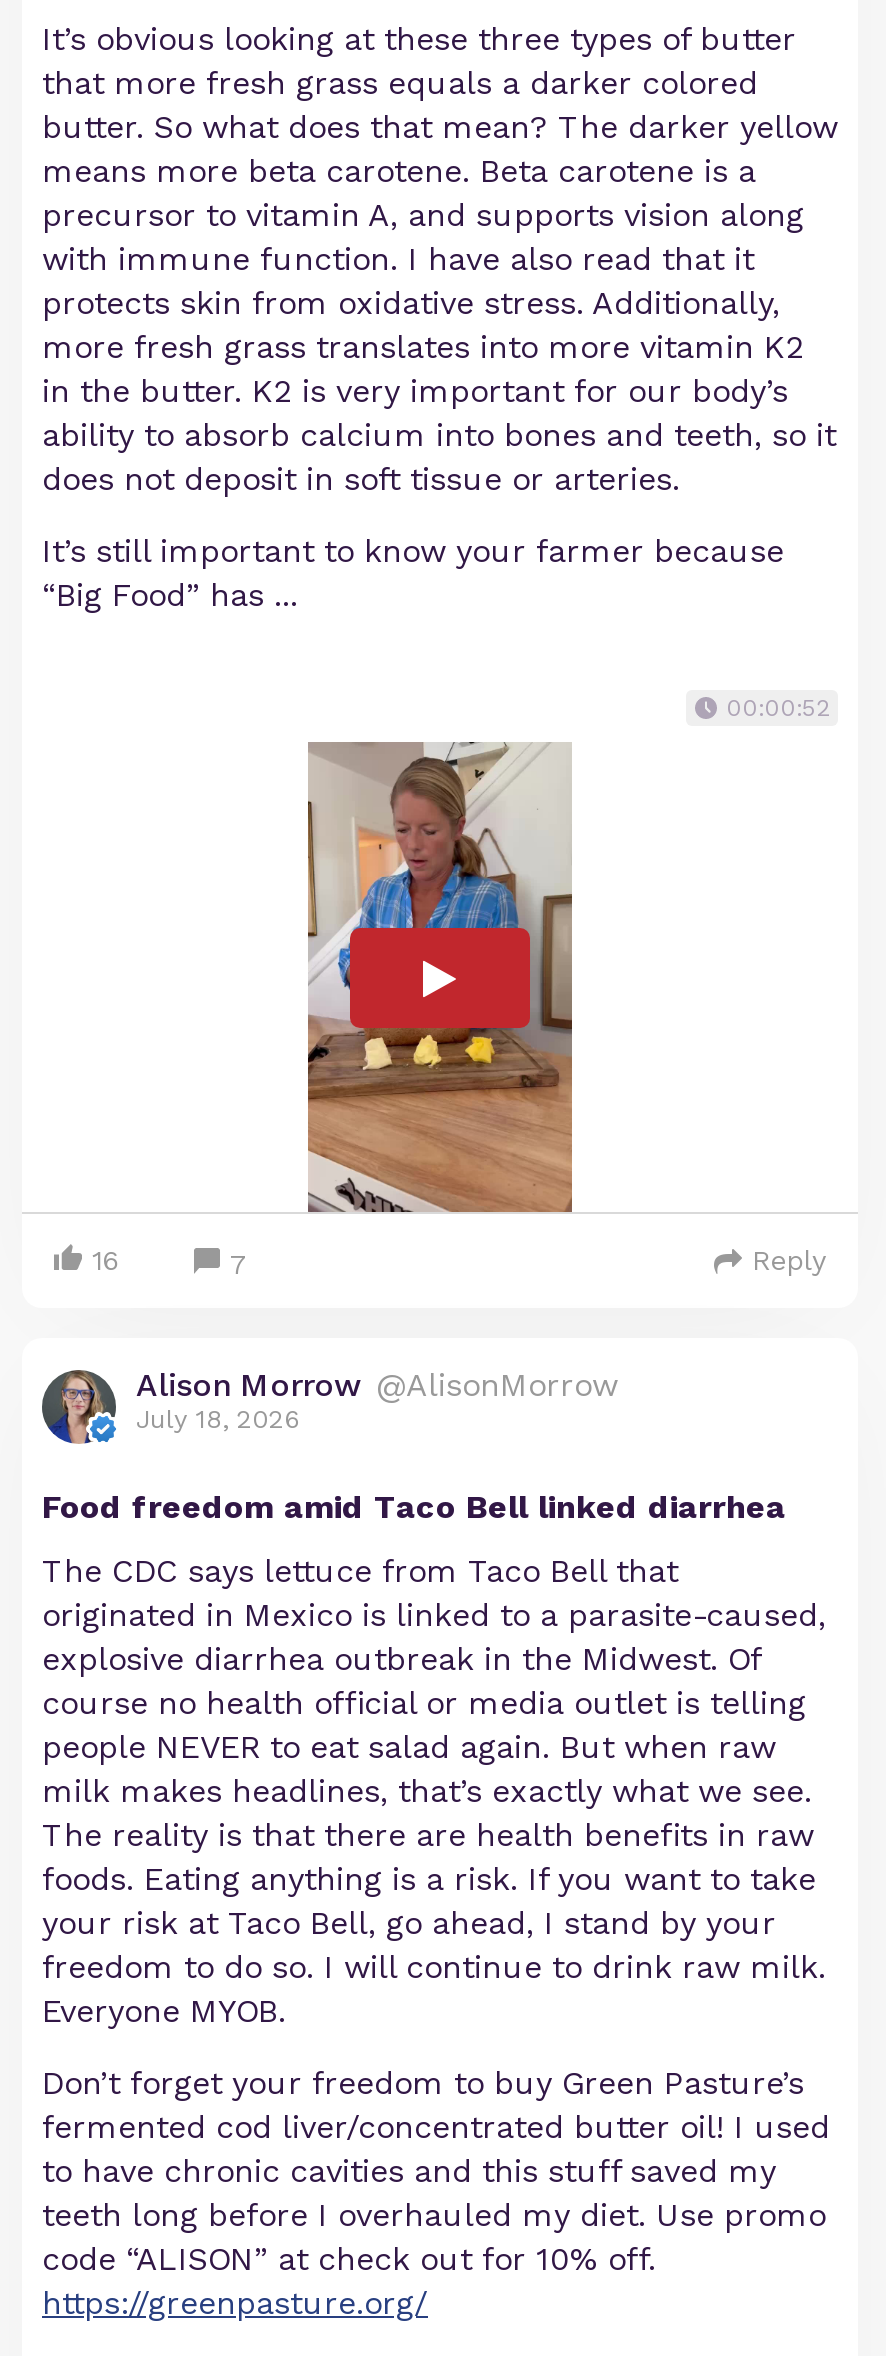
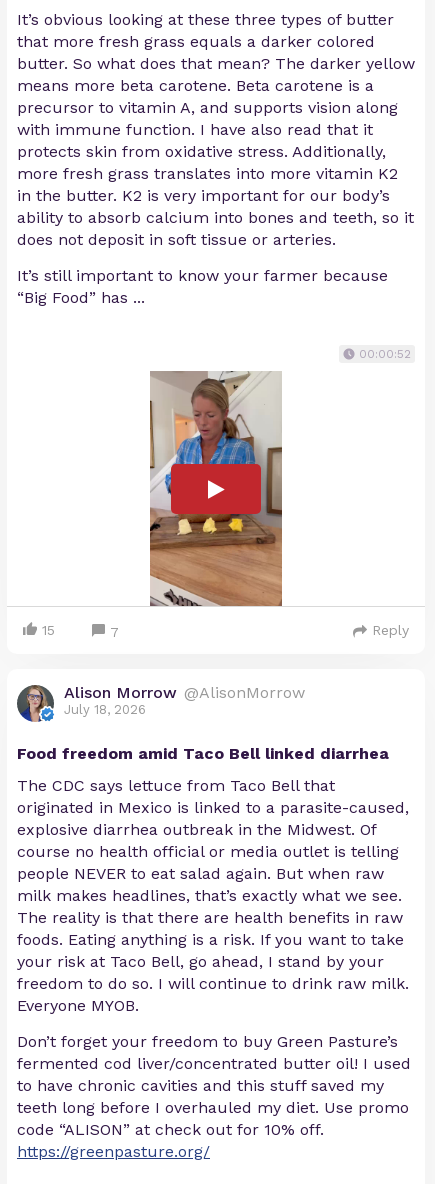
[92,1244,120,1276] 16 -> [42,622,55,638] 15

